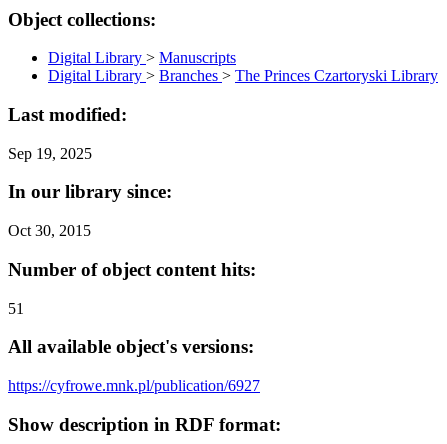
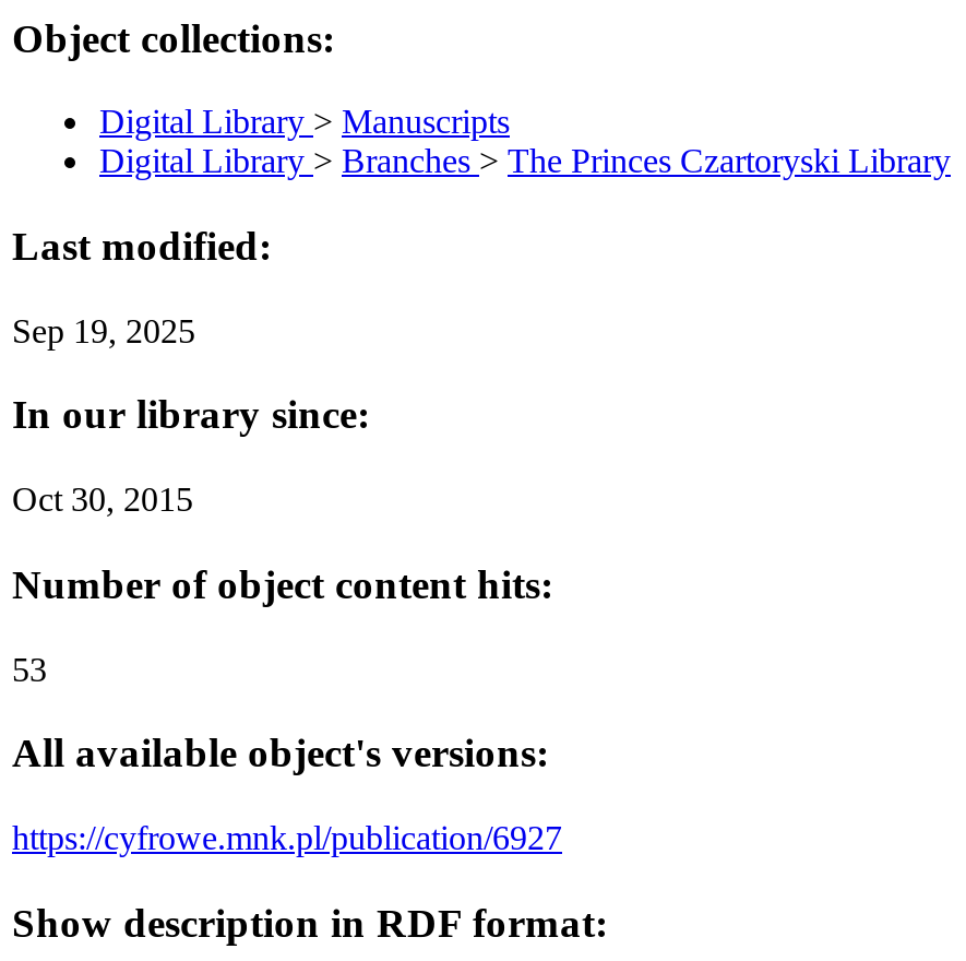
[8,299,24,316] 51 -> [12,650,47,687] 53

